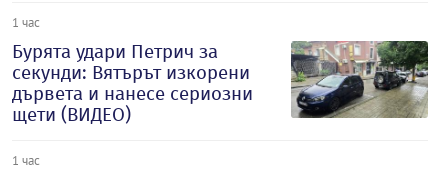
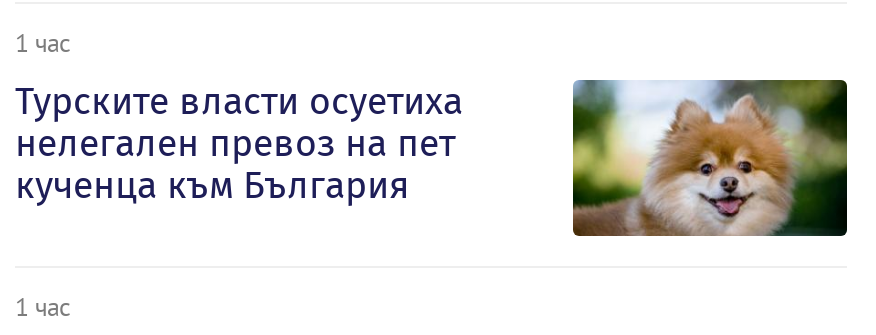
[12,40,253,126] Бурята удари Петрич за | секунди: Вятърът изкорени | дървета и нанесе сериозни | щети (ВИДЕО) -> [15,78,463,208] Турските власти осуетиха | нелегален превоз на пет | кученца към България
[290,40,428,119] [image] -> [573,79,849,237] [image]

